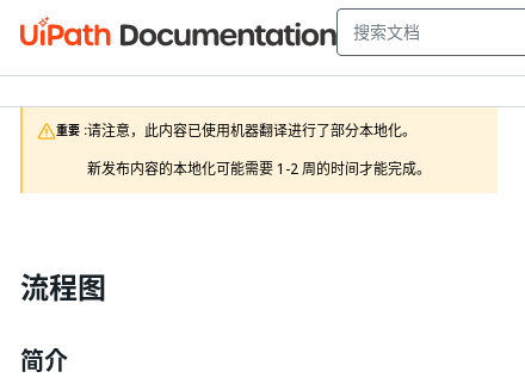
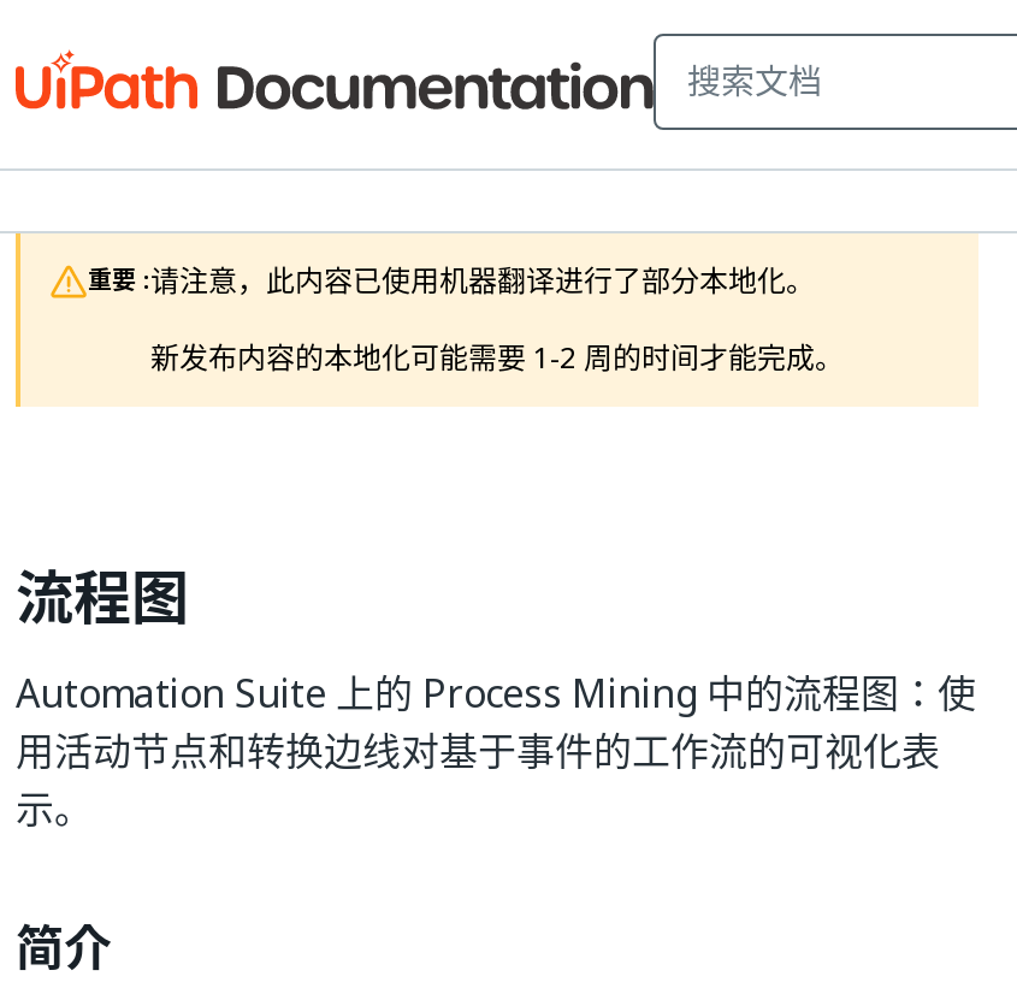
none -> [16,664,976,838] Automation Suite 上的 Process Mining 中的流程图：使 | 用活动节点和转换边线对基于事件的工作流的可视化表 | 示。

